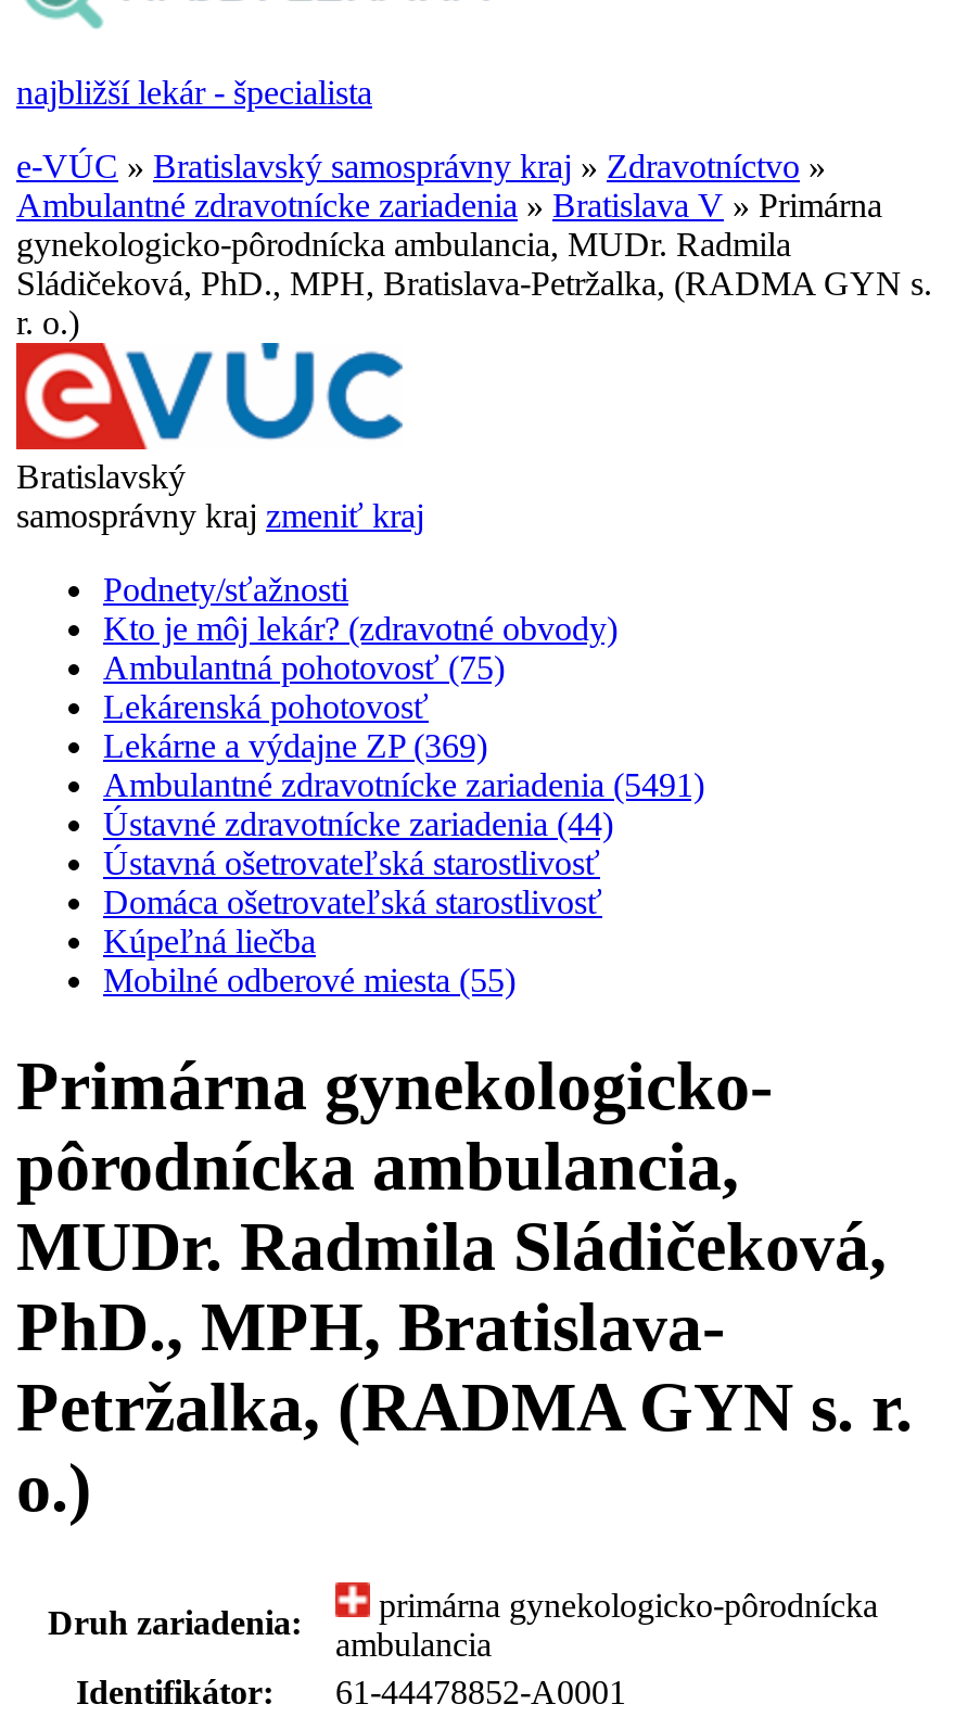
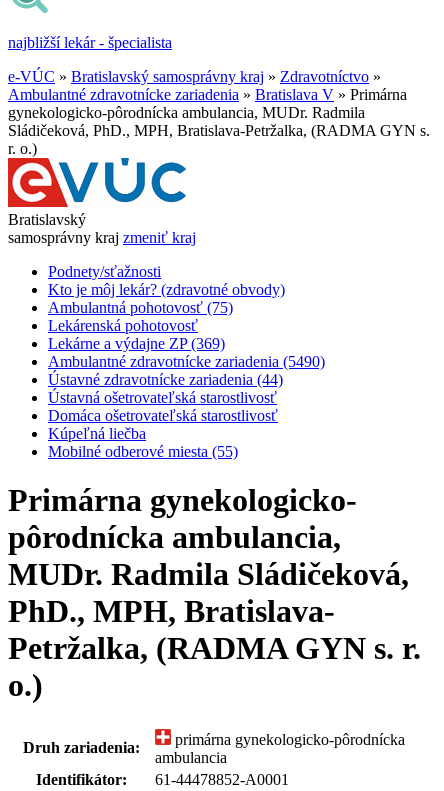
[103,766,704,803] Ambulantné zdravotnícke zariadenia (5491) -> [48,353,325,370] Ambulantné zdravotnícke zariadenia (5490)

